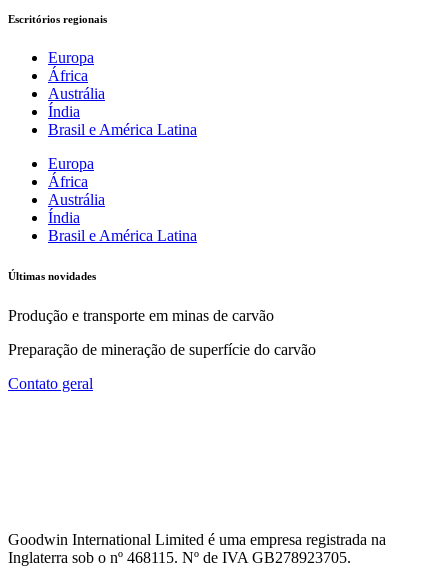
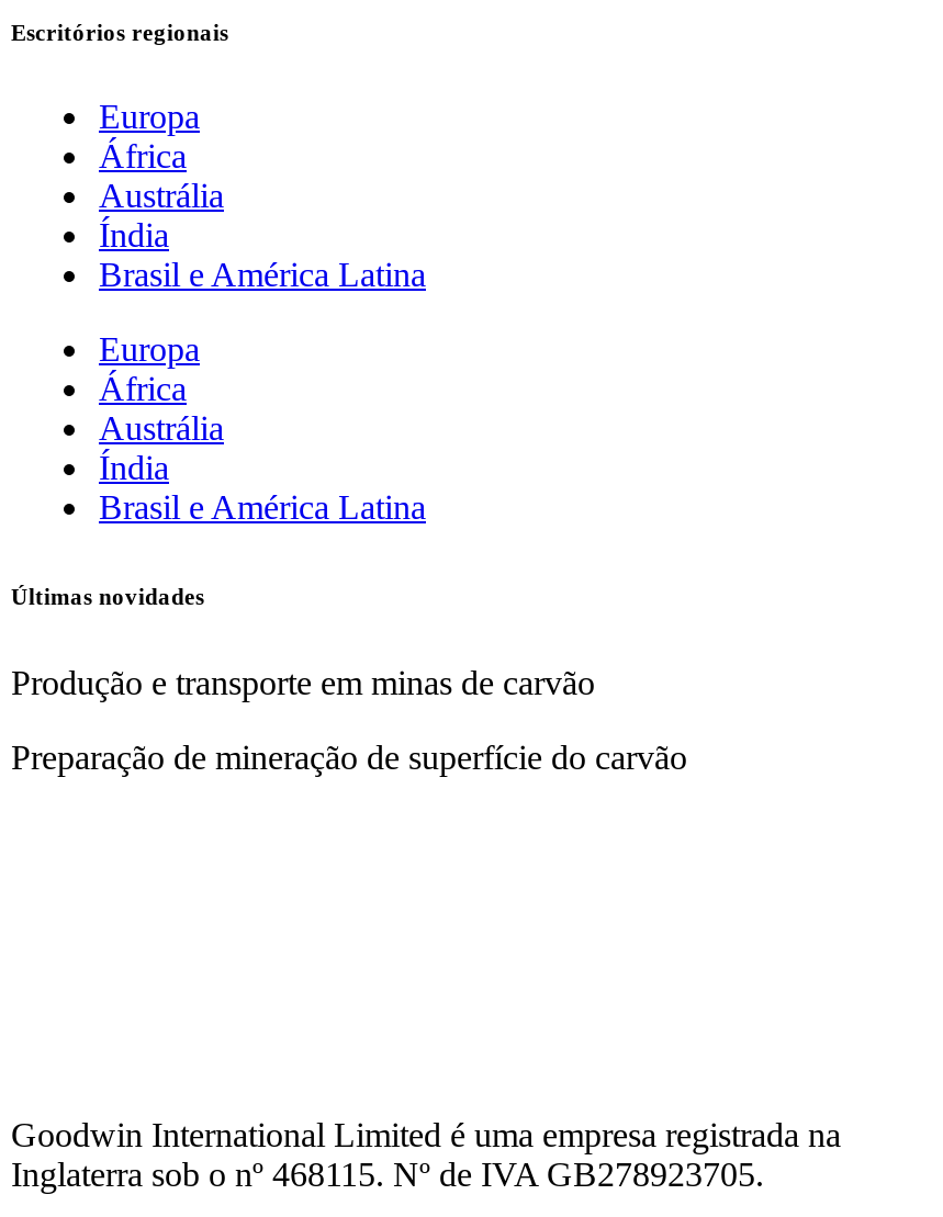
[8,375,93,392] Contato geral -> none

